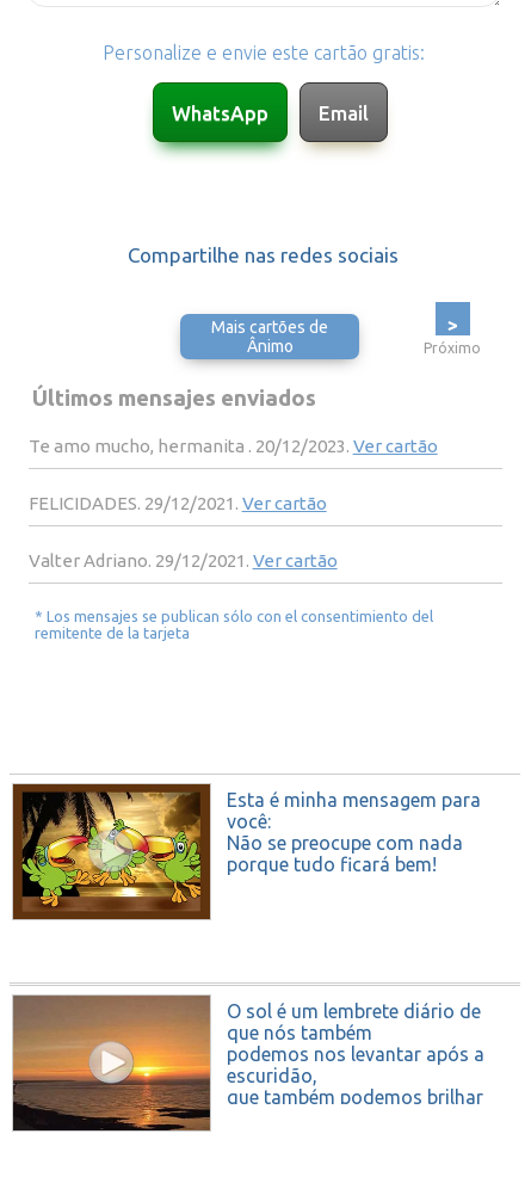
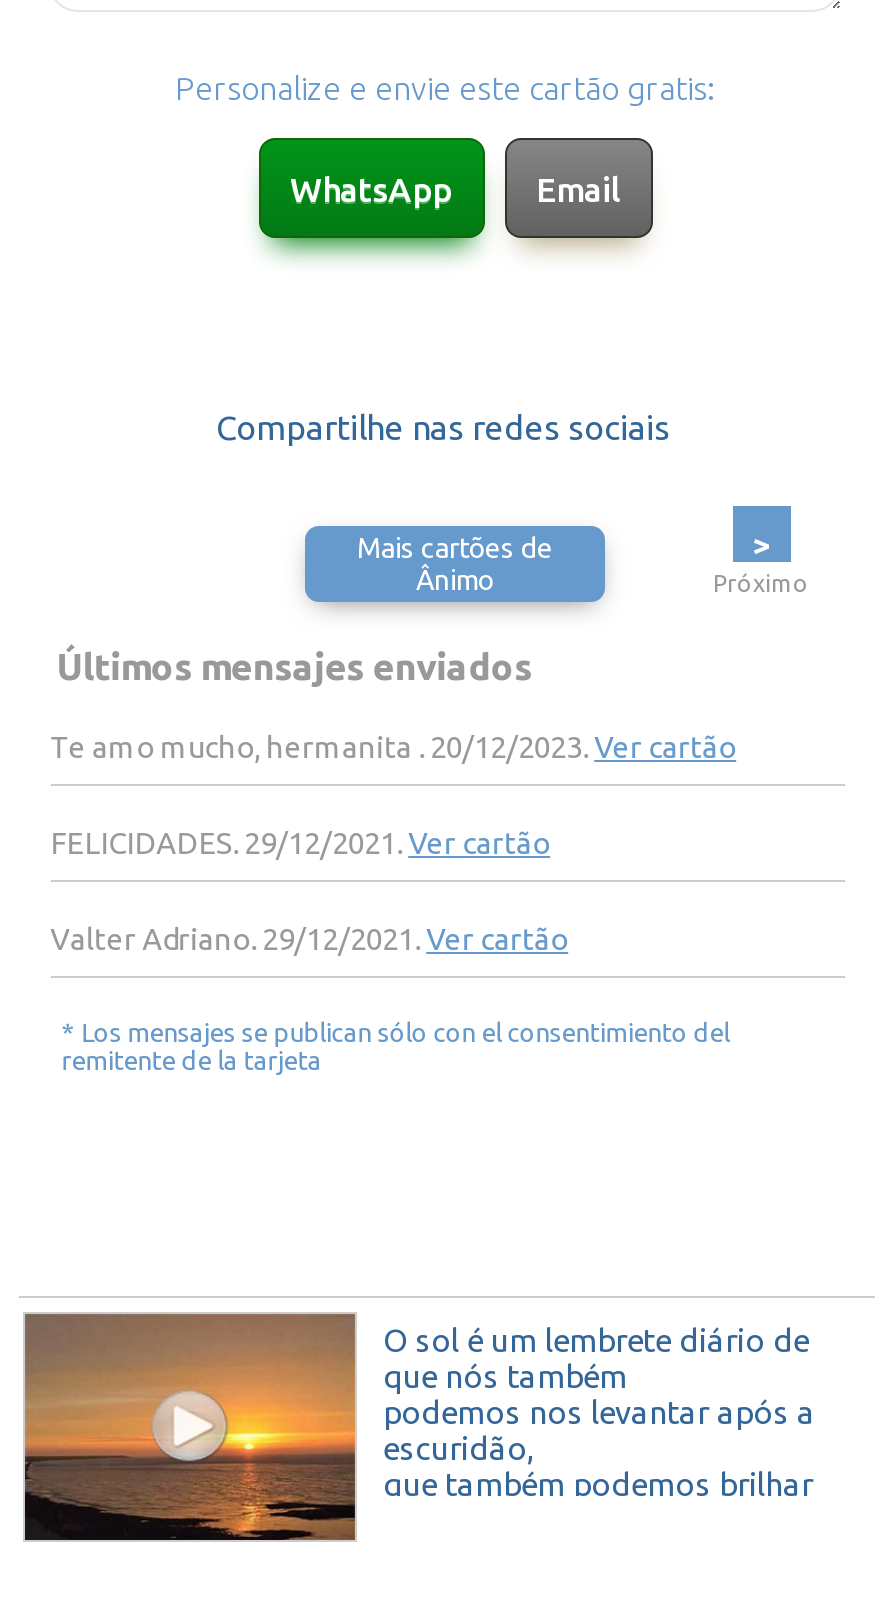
[12,785,481,919] [image] | Esta é minha mensagem para | você: | Não se preocupe com nada | porque tudo ficará bem! -> none

